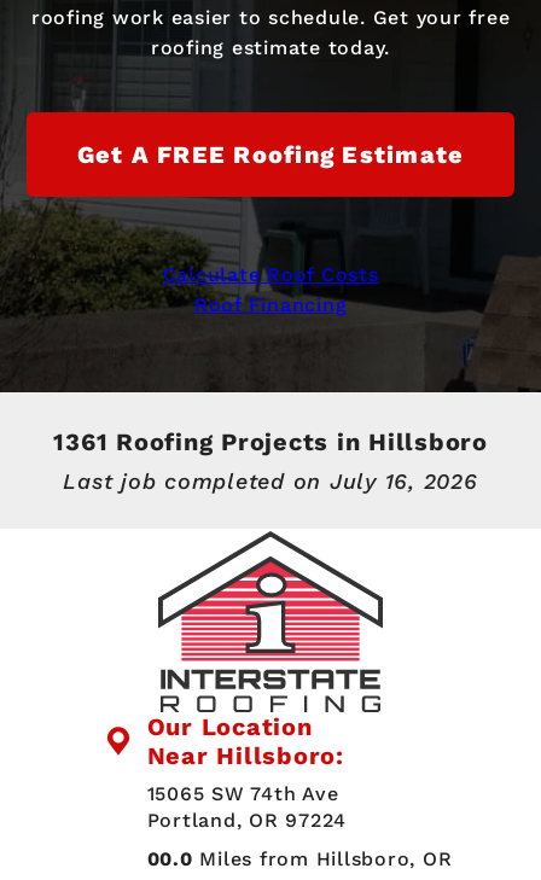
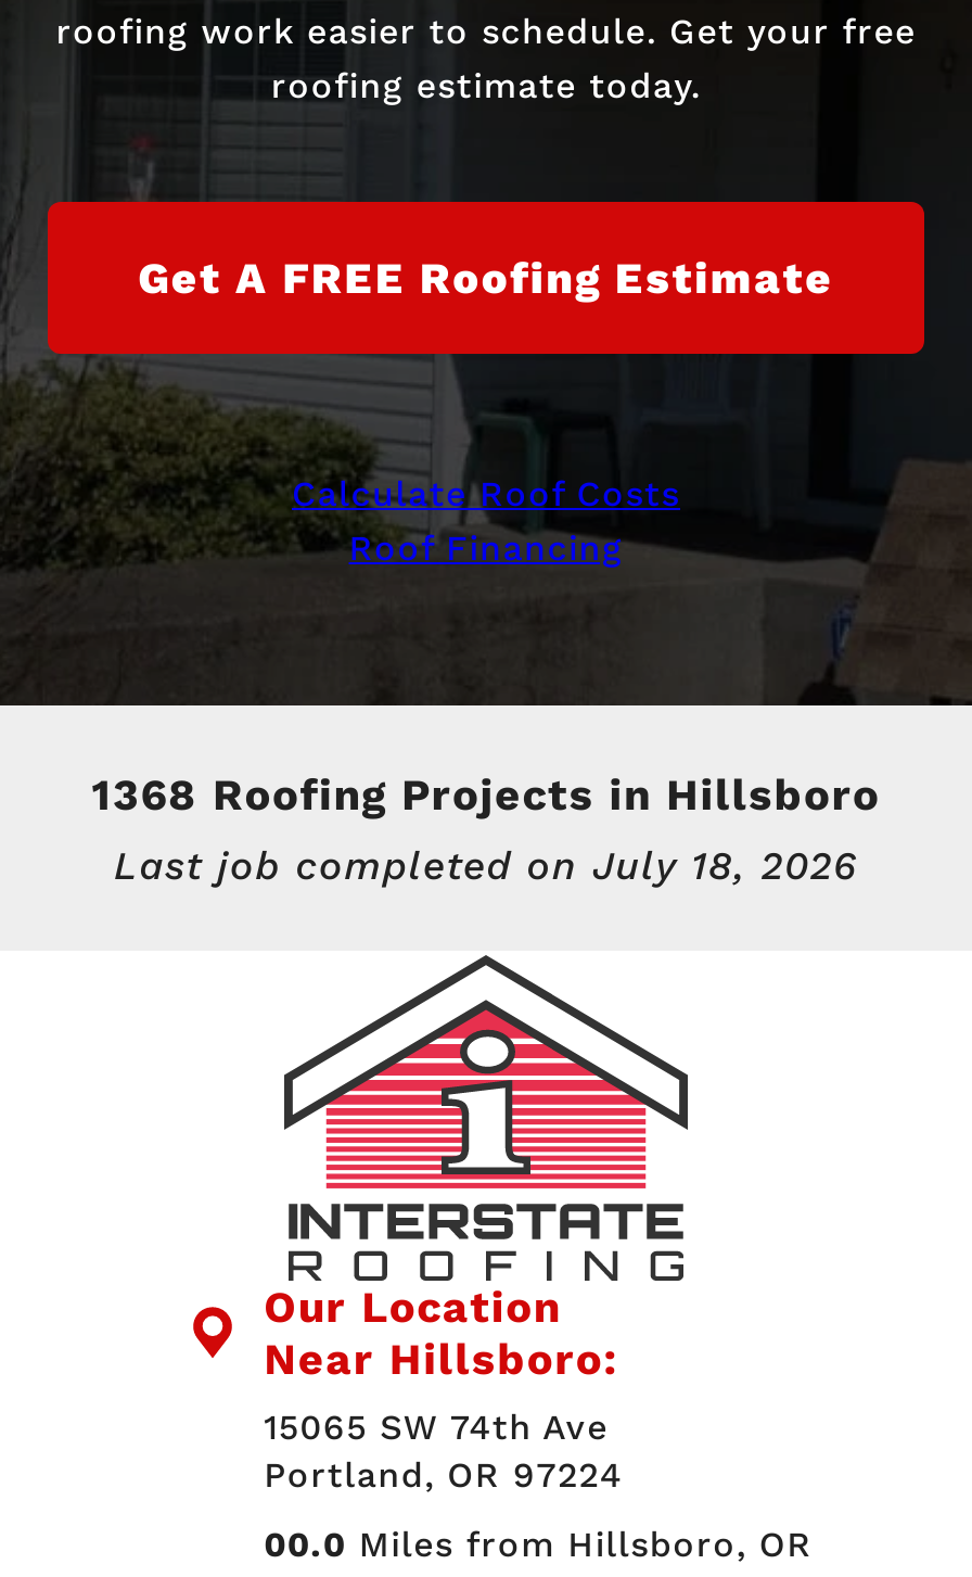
[53,427,488,456] 1361 Roofing Projects in Hillsboro -> [92,767,880,819] 1368 Roofing Projects in Hillsboro
[63,468,478,493] Last job completed on July 16, 2026 -> [114,841,858,887] Last job completed on July 18, 2026

